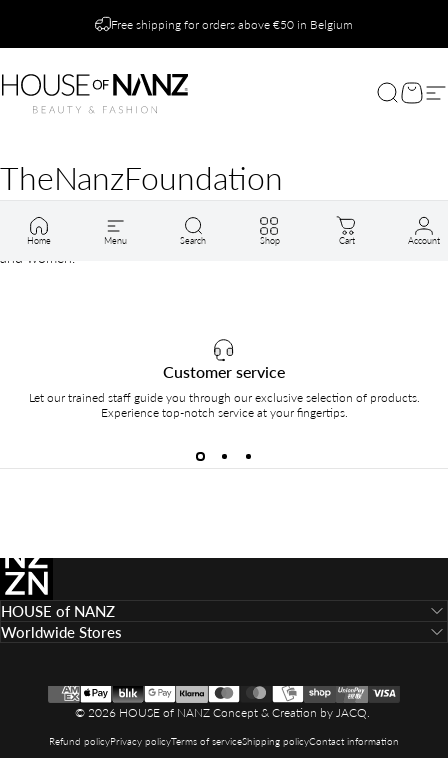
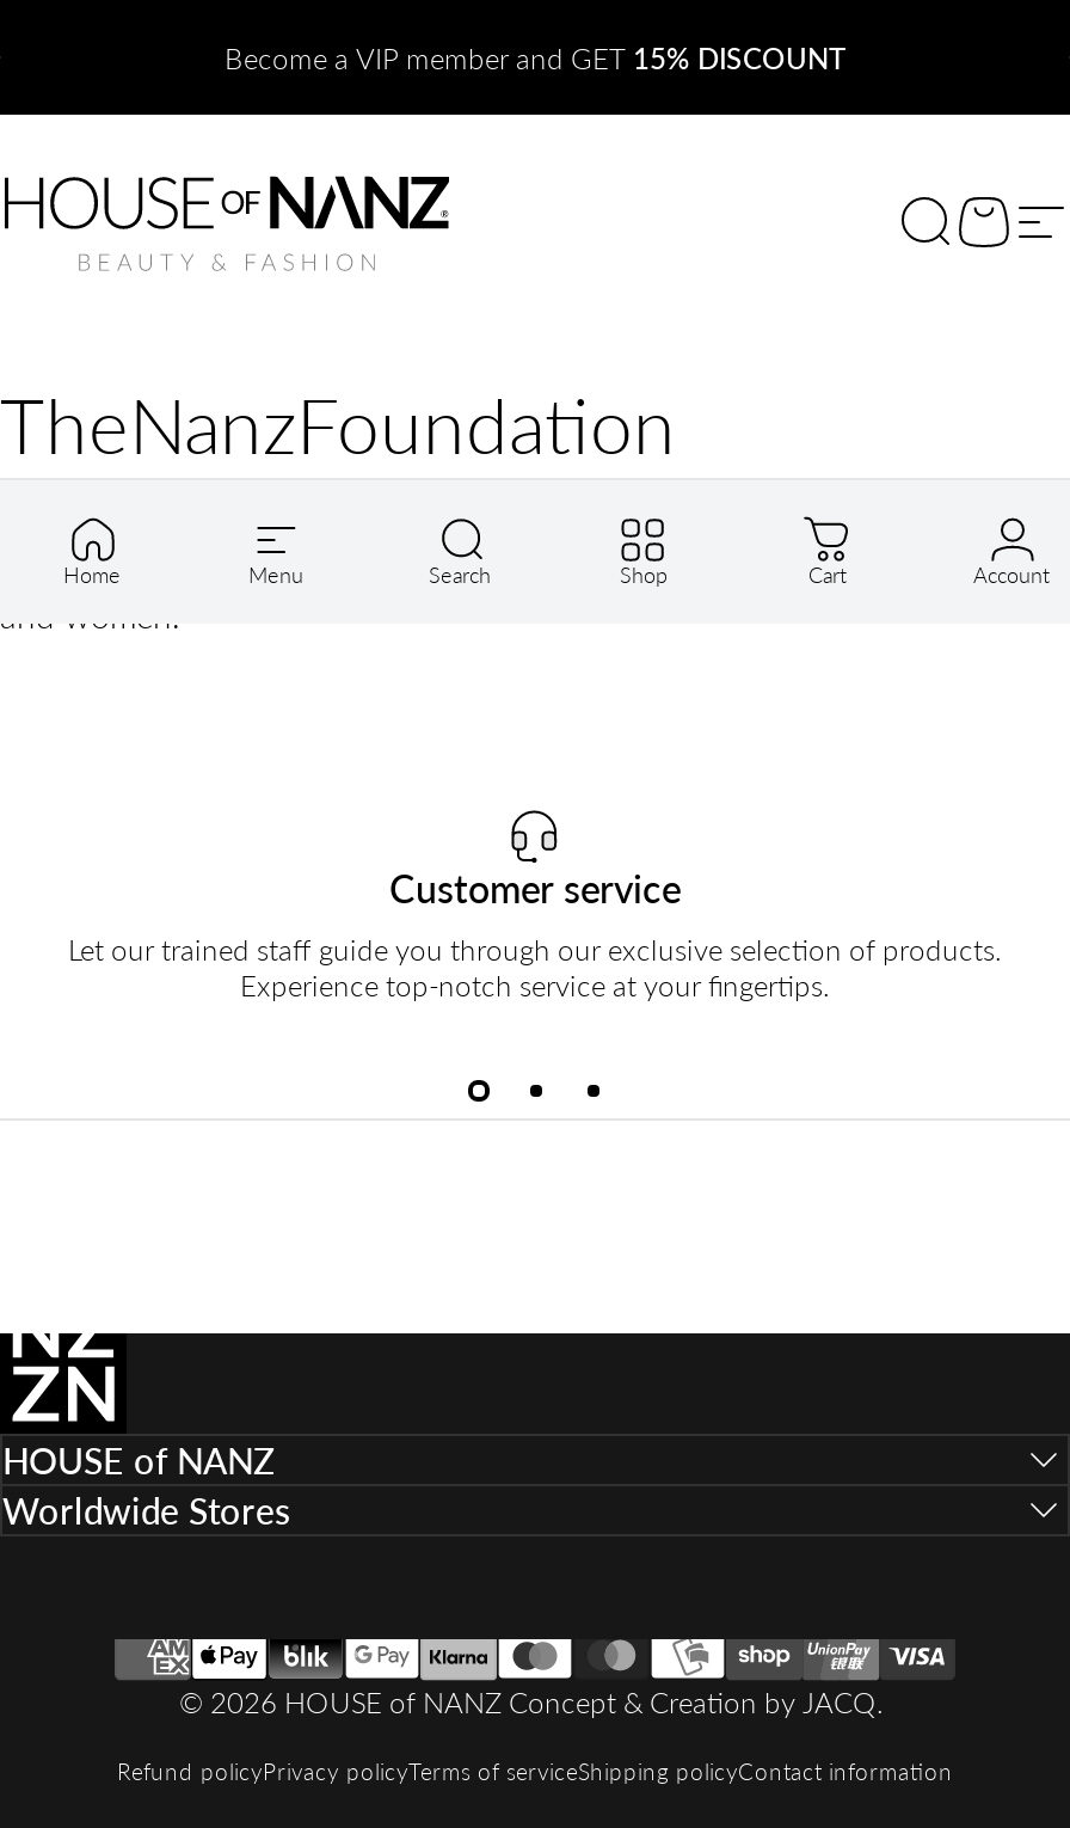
[111,16,353,31] Free shipping for orders above €50 in Belgium -> [225,39,845,75] Become a VIP member and GET 15% DISCOUNT

